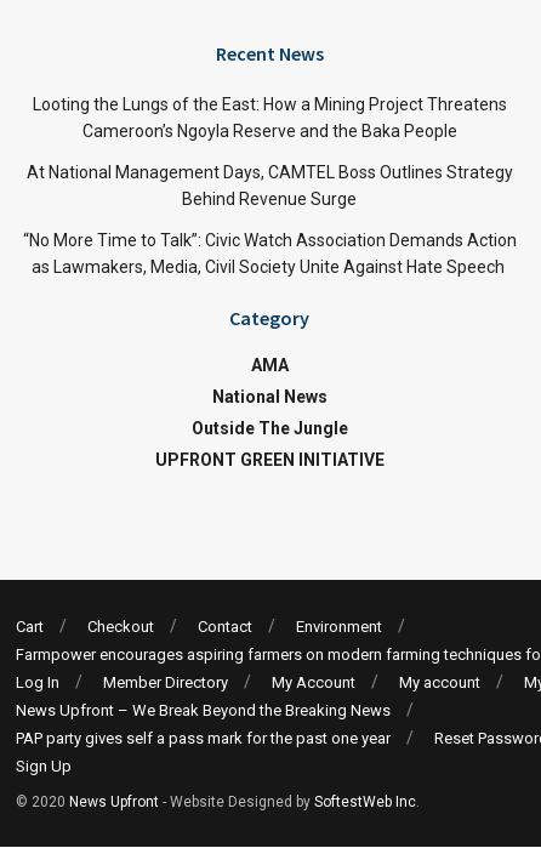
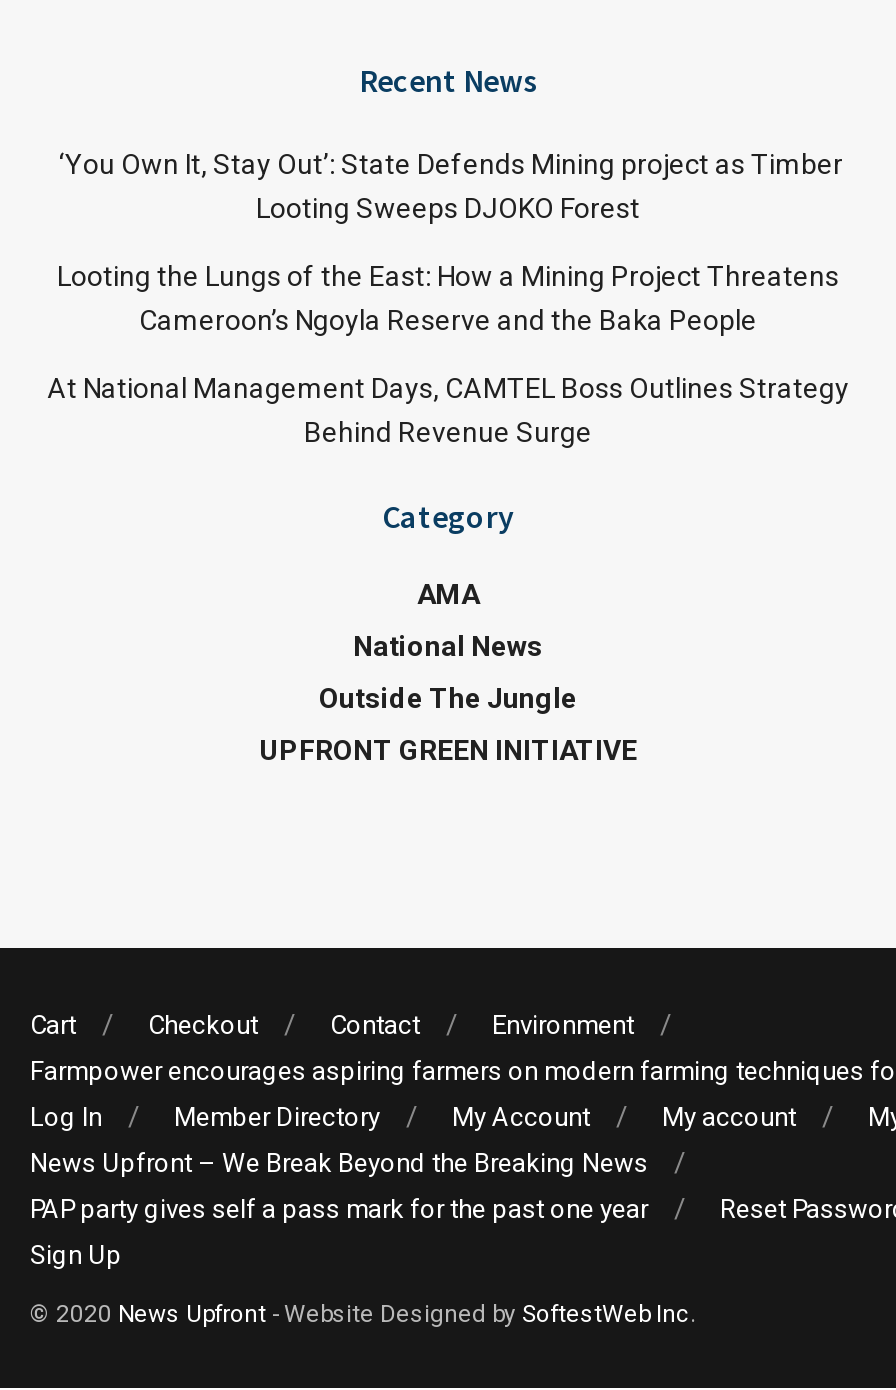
none -> [53,147,843,223] ‘You Own It, Stay Out’: State Defends Mining project as Timber | Looting Sweeps DJOKO Forest
moved [26,94,512,208] -> [47,259,849,447]: Looting the Lungs of the East: How a Mining Project Threatens | Cameroon’s Ngoyla Reserve and the Baka People | At National Management Days, CAMTEL Boss Outlines Strategy | Behind Revenue Surge
[22,230,516,276] “No More Time to Talk”: Civic Watch Association Demands Action | as Lawmakers, Media, Civil Society Unite Against Hate Speech -> none

